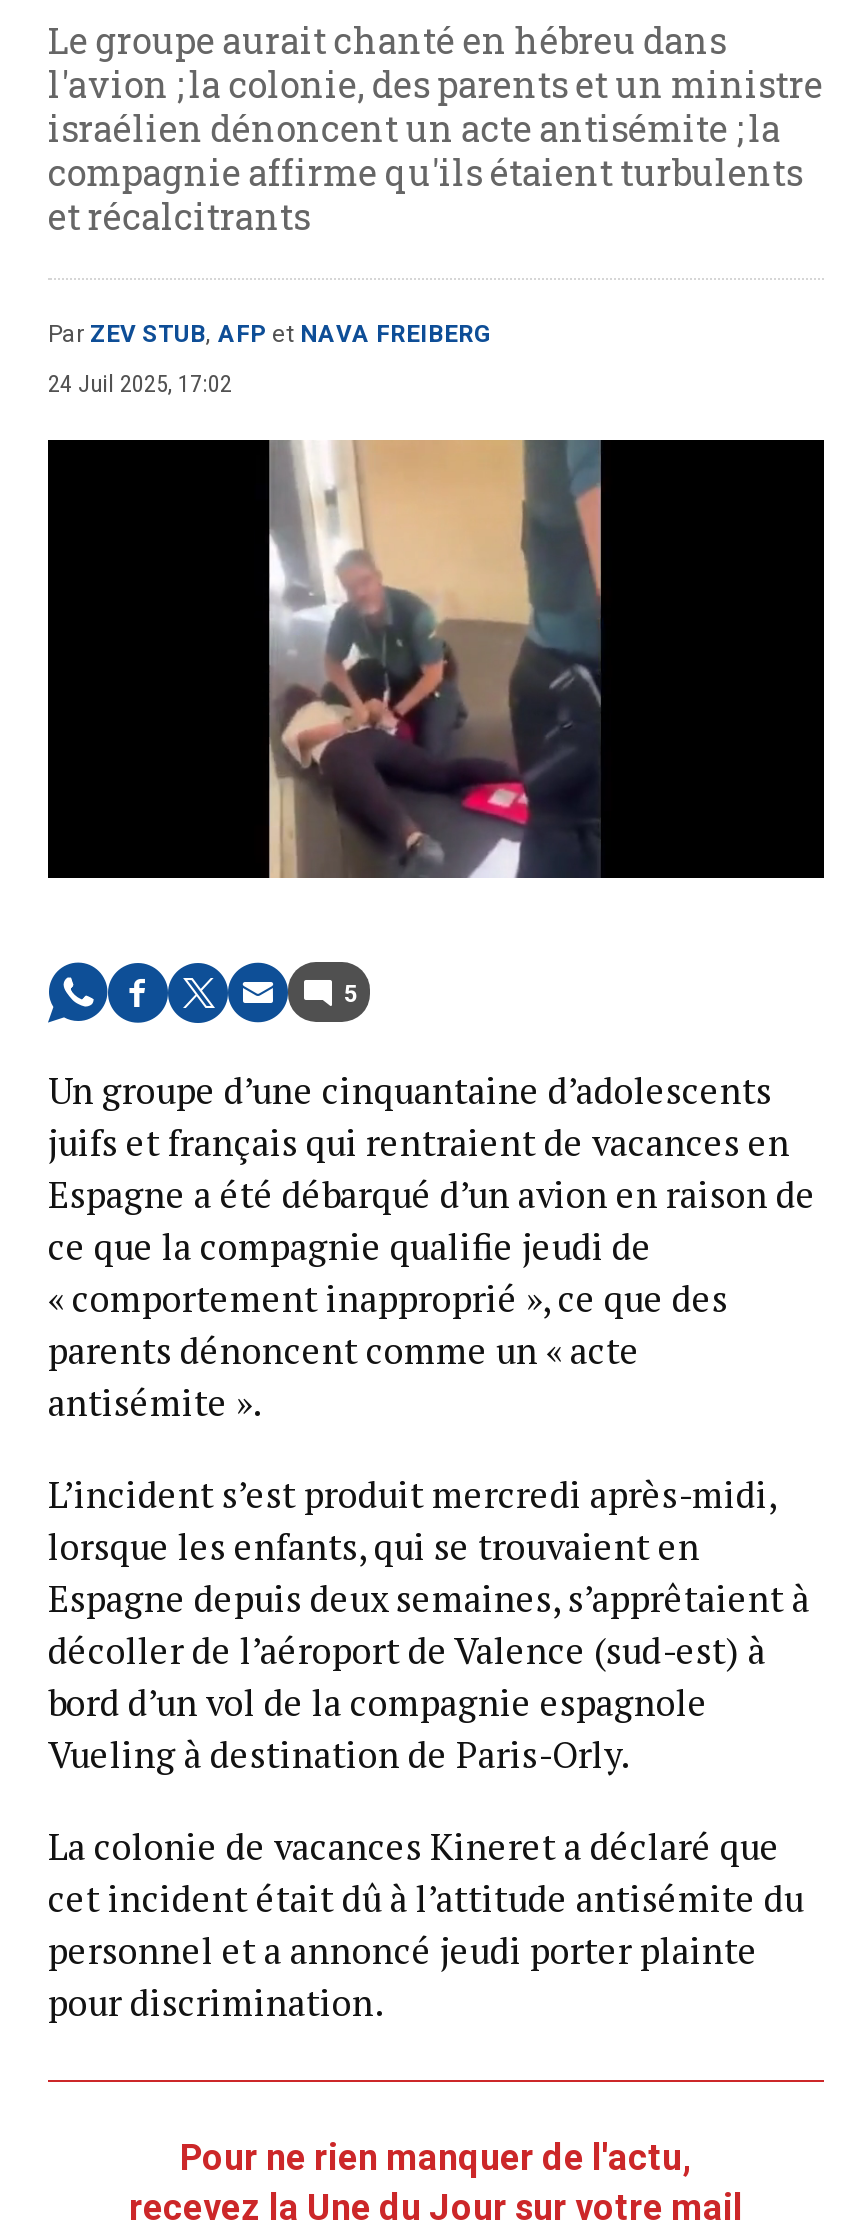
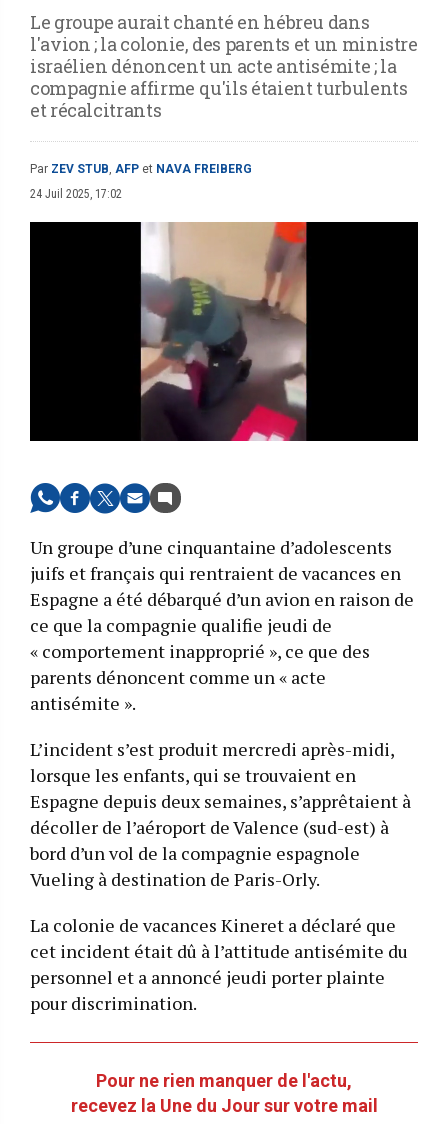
[268,438,602,880] [image] -> [140,221,307,442] [image]
[344,979,358,1007] 5 -> none

